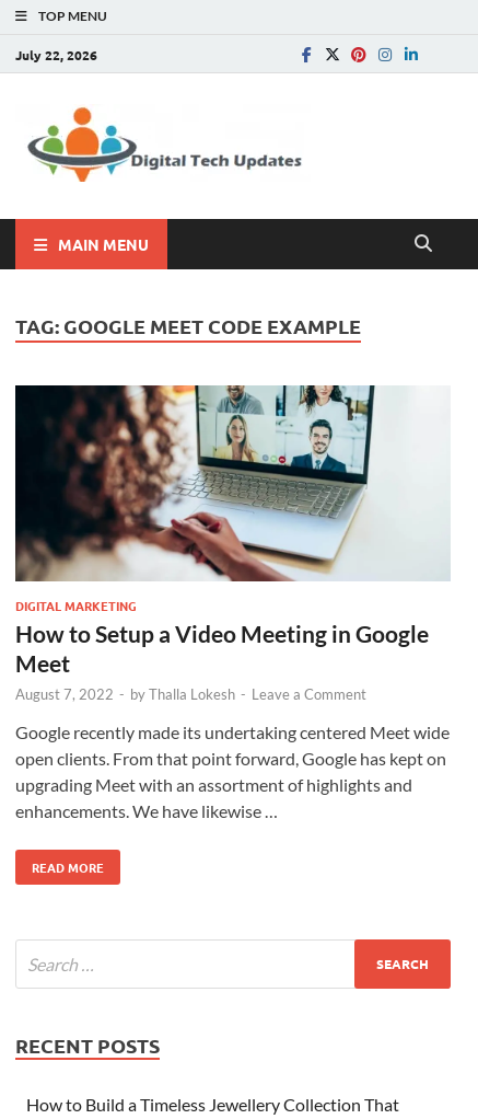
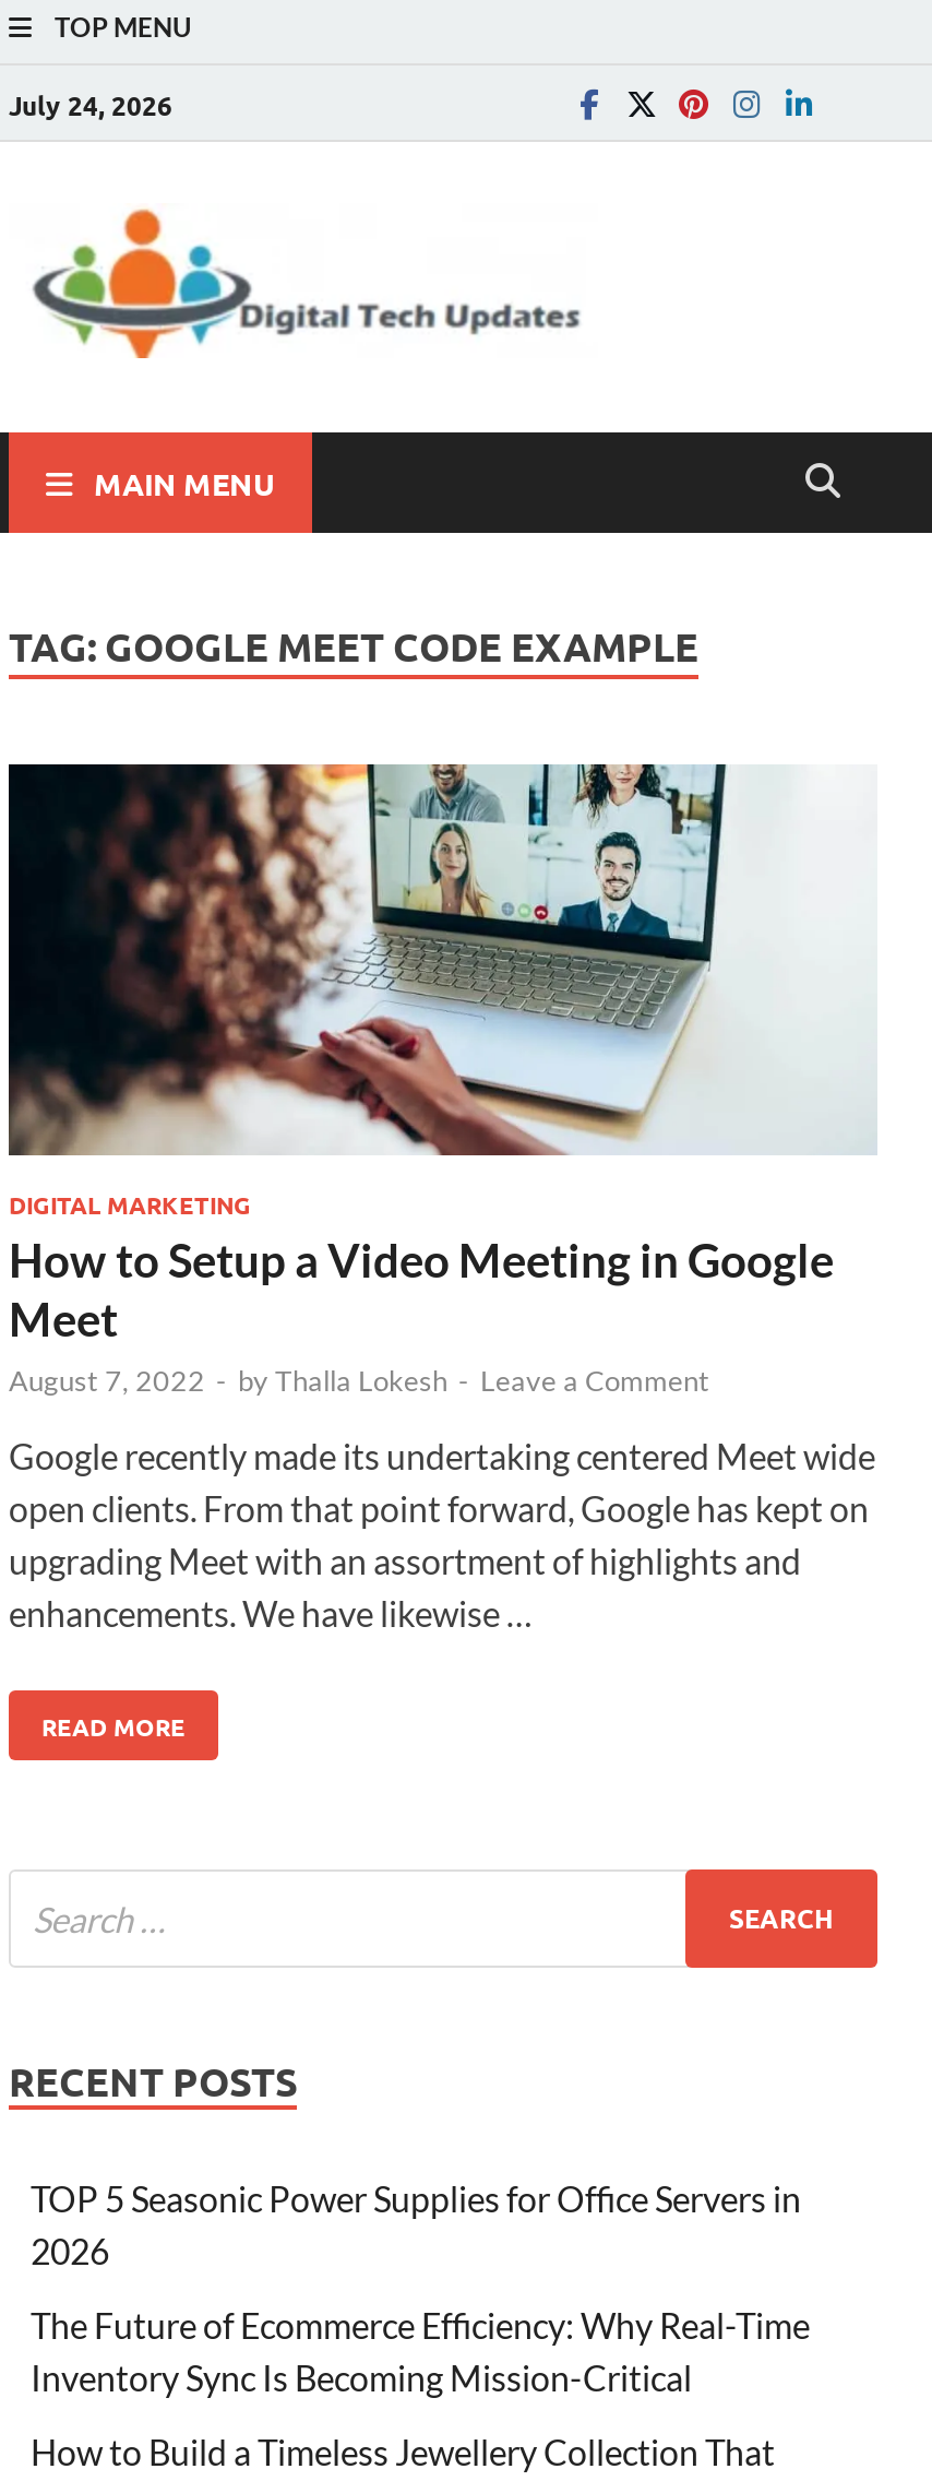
[15,45,97,63] July 22, 2026 -> [9,86,172,121] July 24, 2026
none -> [31,2177,810,2398] TOP 5 Seasonic Power Supplies for Office Servers in | 2026 | The Future of Ecommerce Efficiency: Why Real-Time | Inventory Sync Is Becoming Mission-Critical

